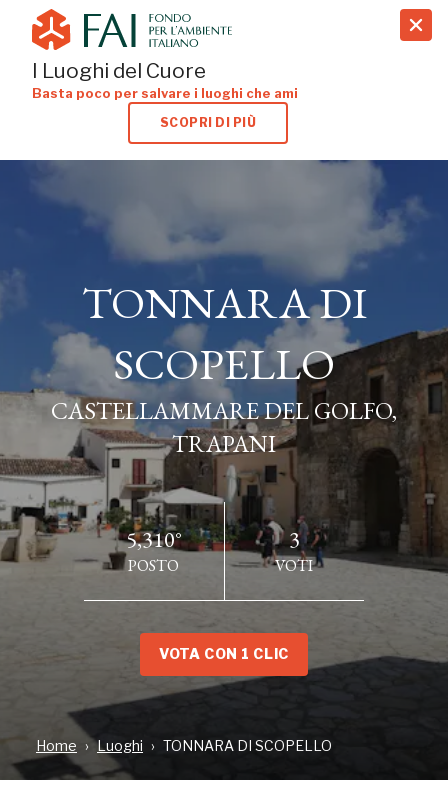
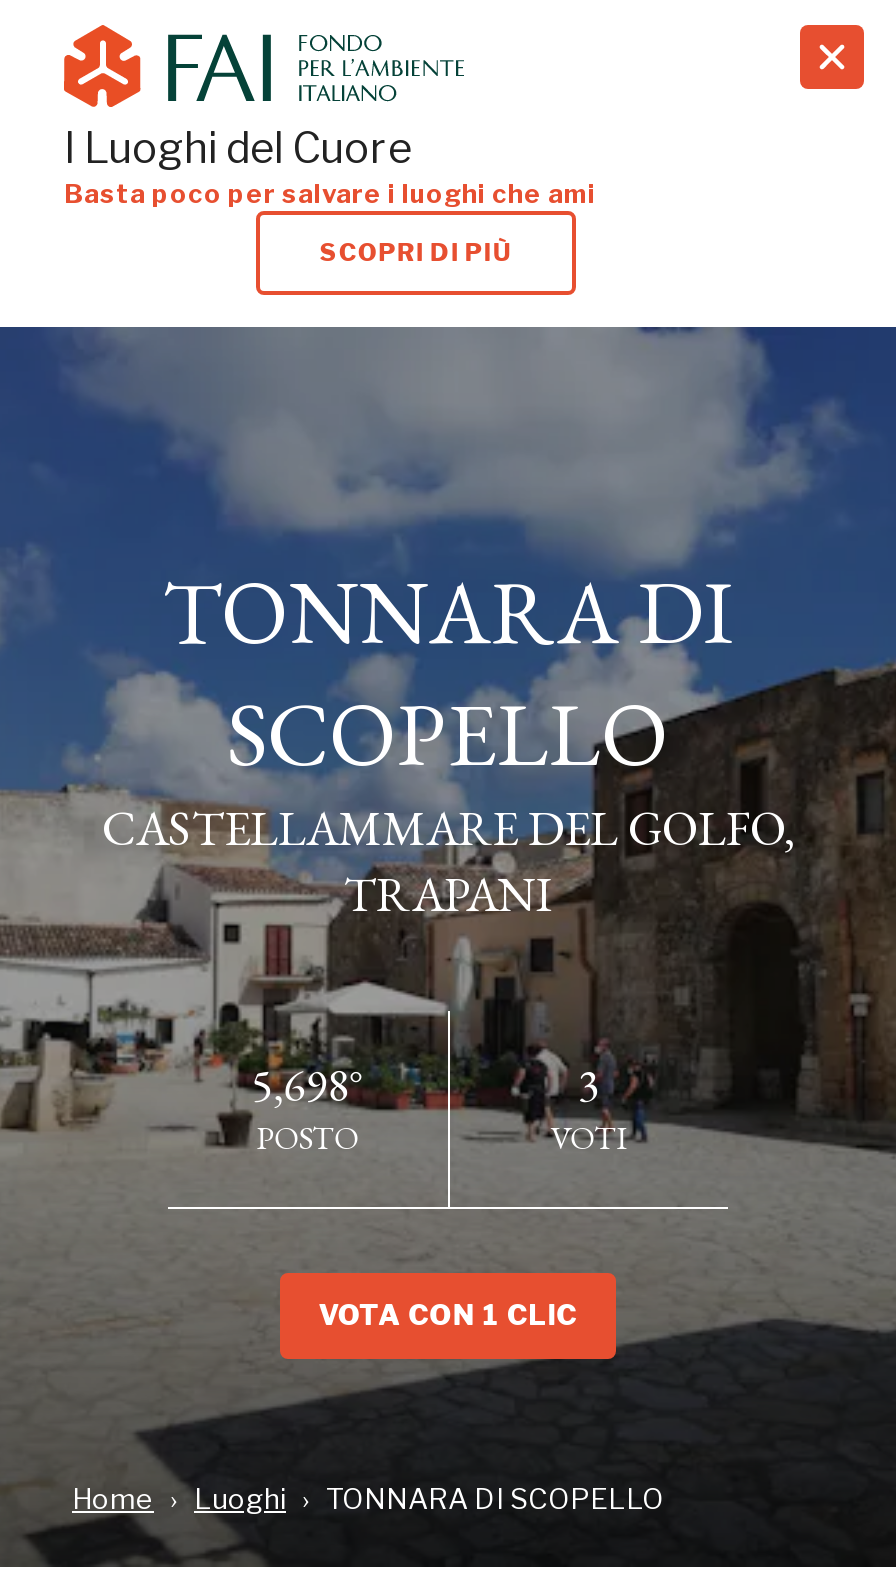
[126,524,182,554] 5,310° -> [252,1055,364,1115] 5,698°

